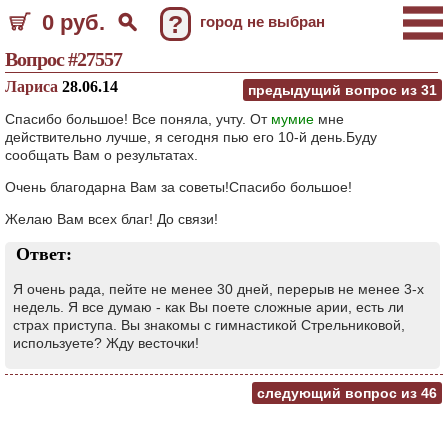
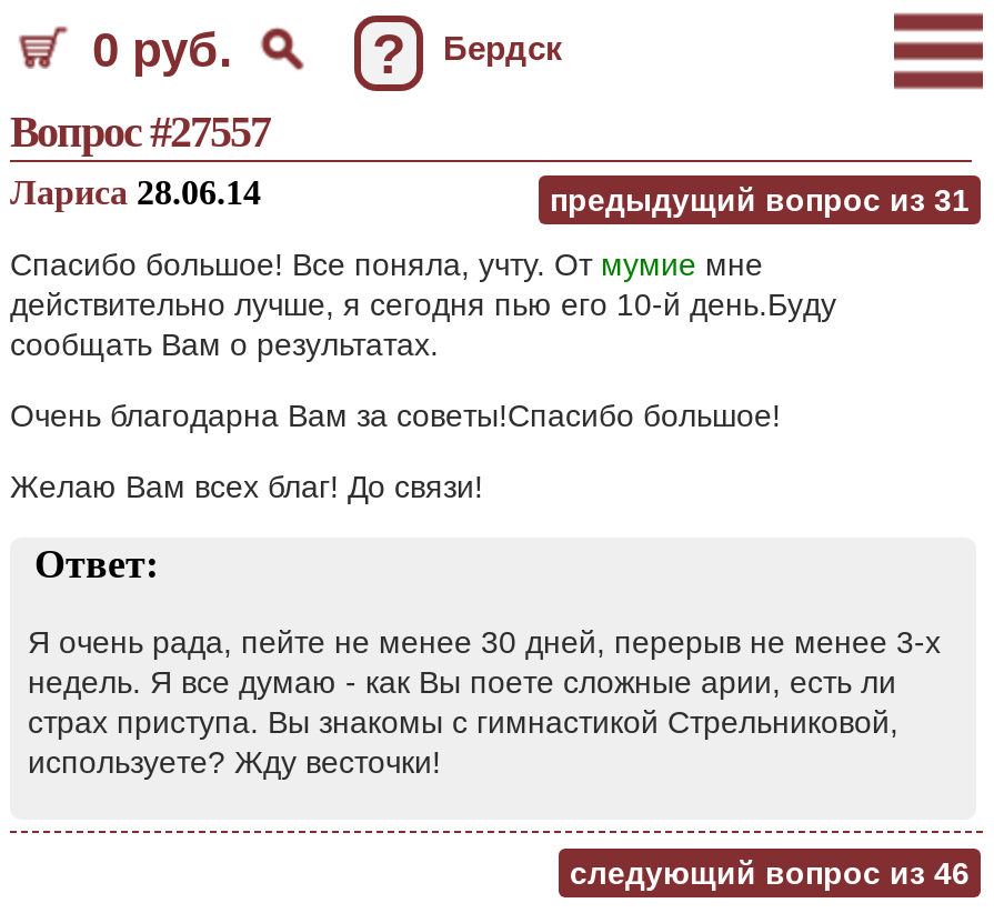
[200,13,325,30] город не выбран -> [443,29,563,67] Бердск

